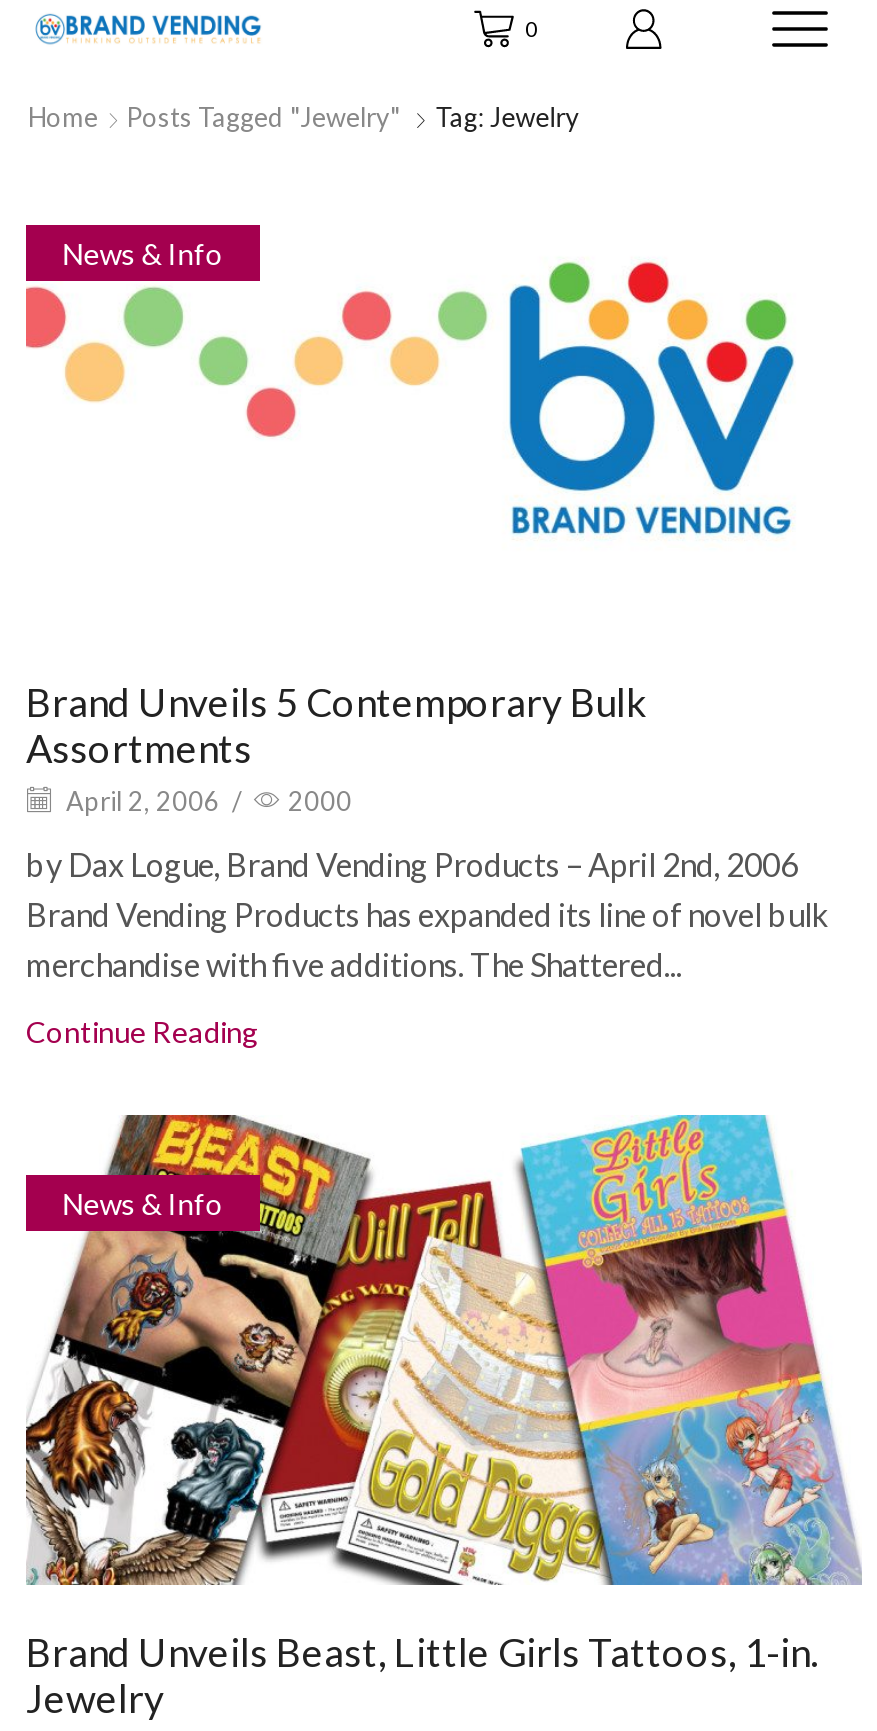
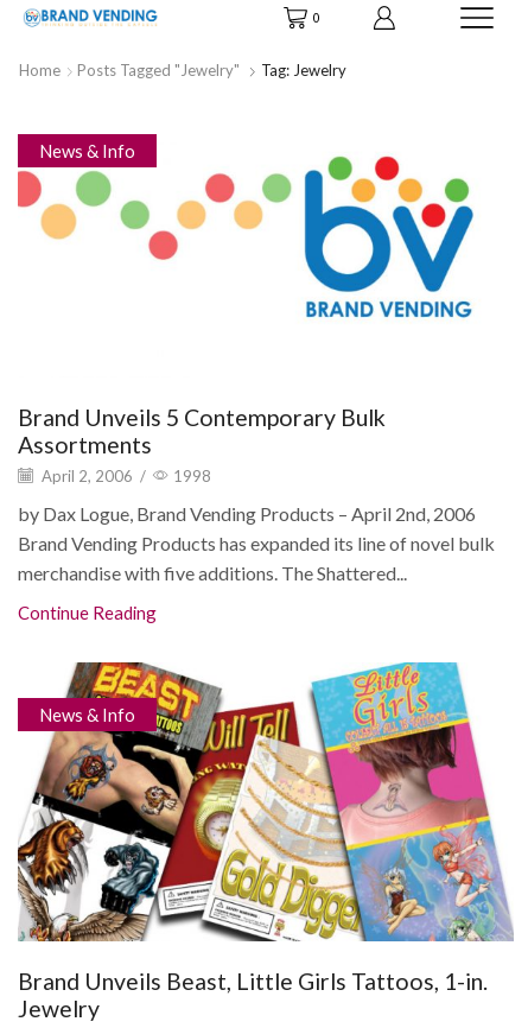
[60,784,352,816] April 2, 2006 / 2000 -> [38,466,211,485] April 2, 2006 / 1998

